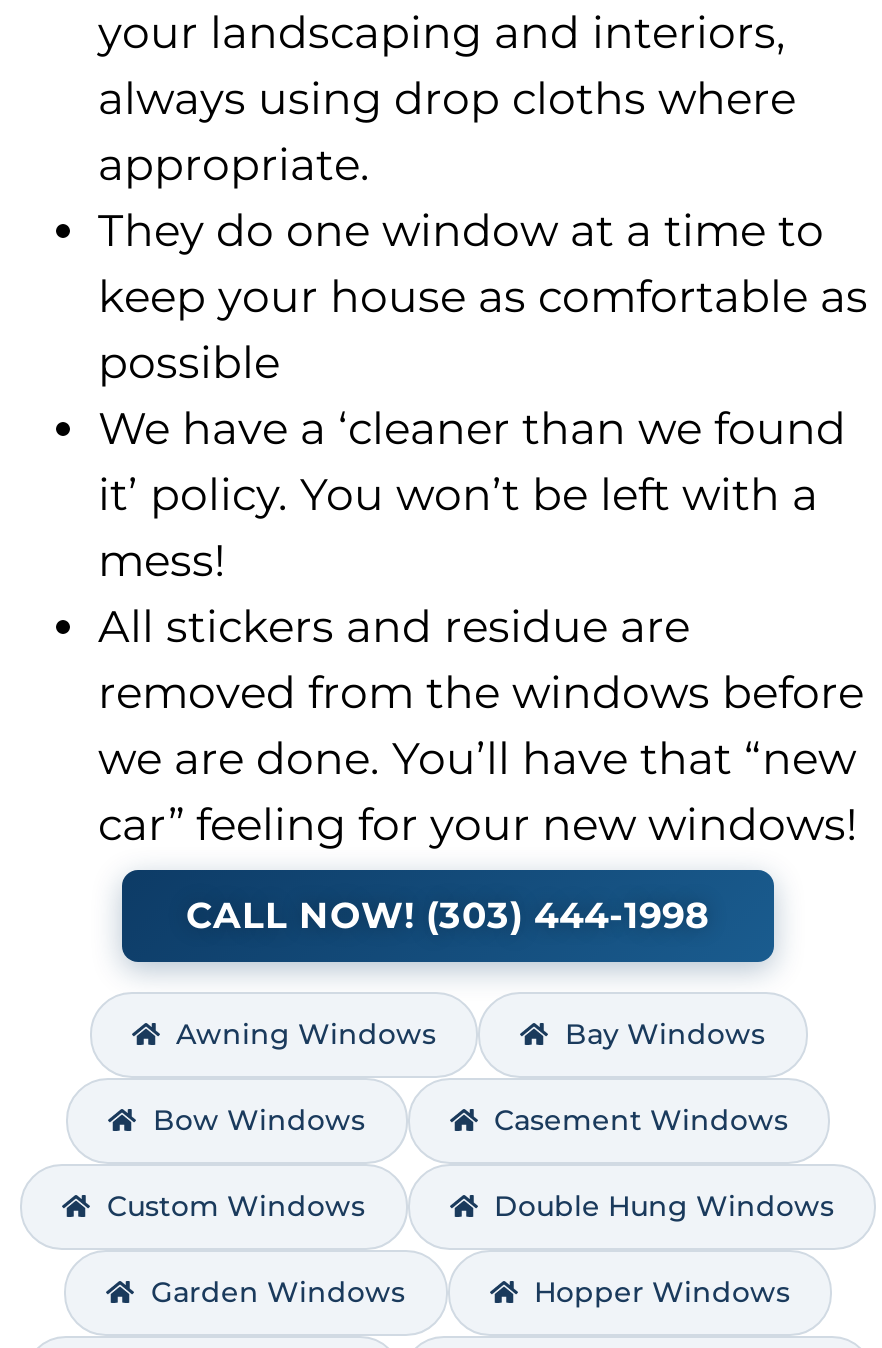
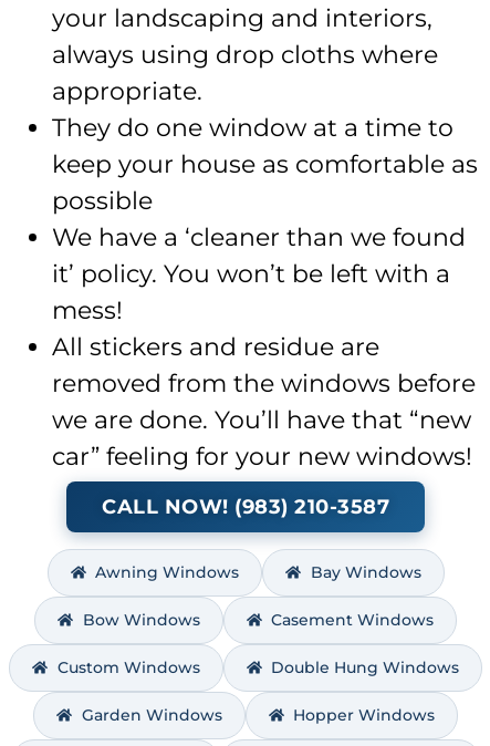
[186,895,710,939] CALL NOW! (303) 444-1998 -> [102,495,389,520] CALL NOW! (983) 210-3587

